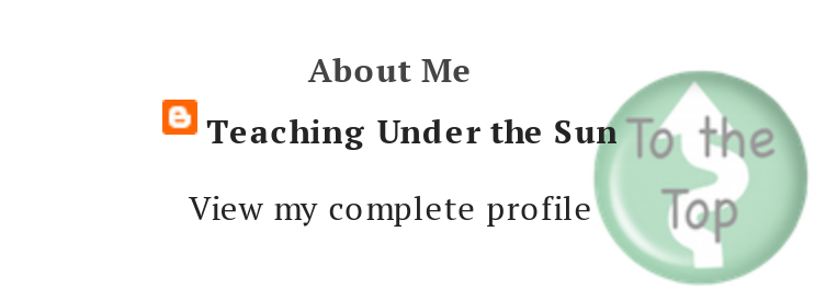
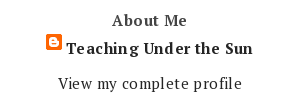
[592,69,810,286] [image] -> none

